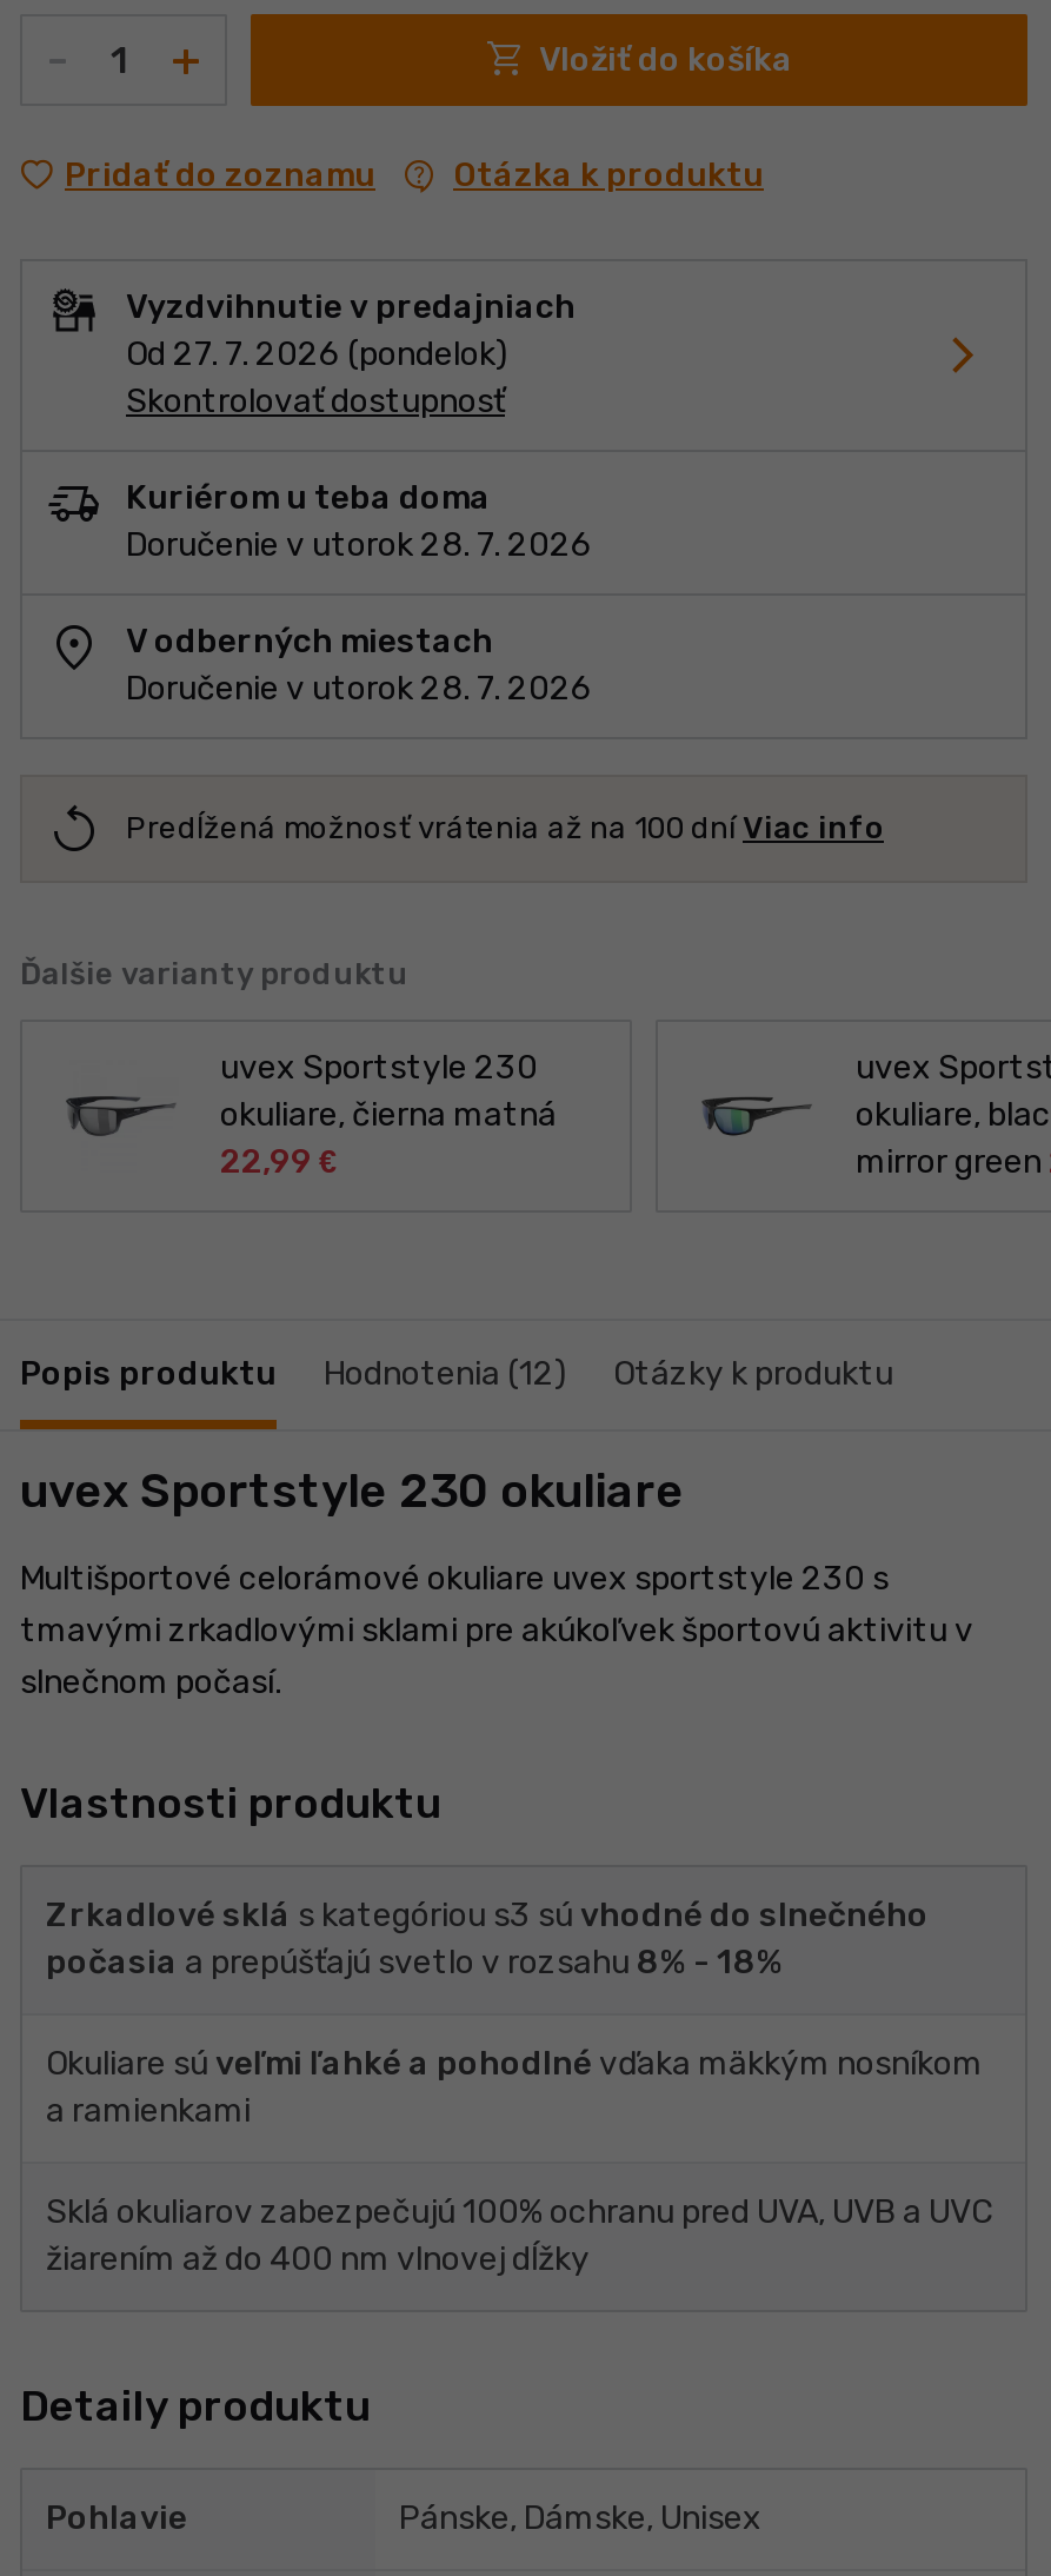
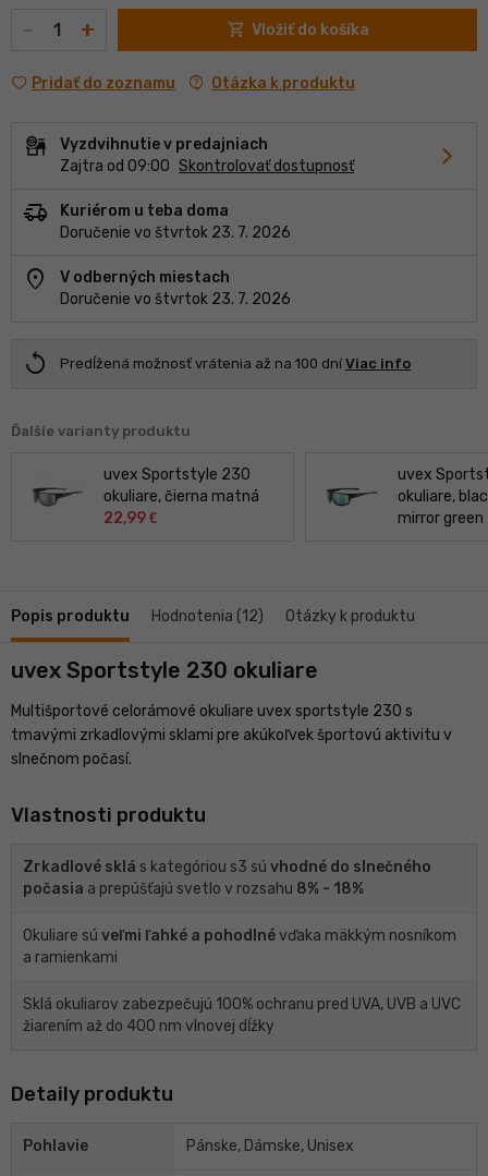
[126,334,507,421] Od 27. 7. 2026 (pondelok) | Skontrolovať dostupnosť -> [60,157,354,175] Zajtra od 09:00 Skontrolovať dostupnosť
[126,525,592,565] Doručenie v utorok 28. 7. 2026 -> [60,223,291,242] Doručenie vo štvrtok 23. 7. 2026
[126,669,592,709] Doručenie v utorok 28. 7. 2026 -> [60,290,291,308] Doručenie vo štvrtok 23. 7. 2026

